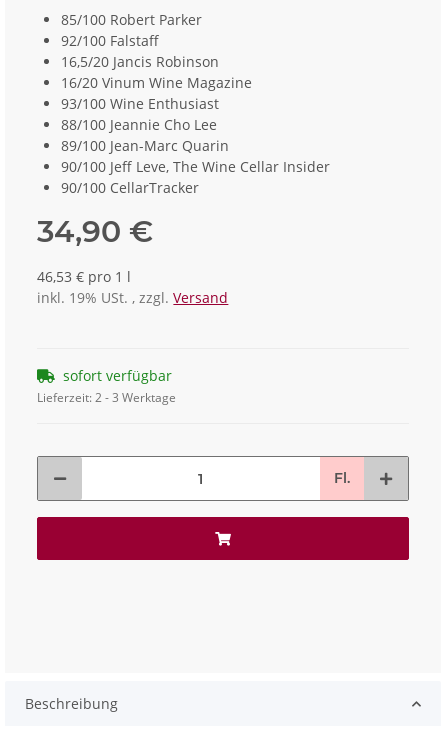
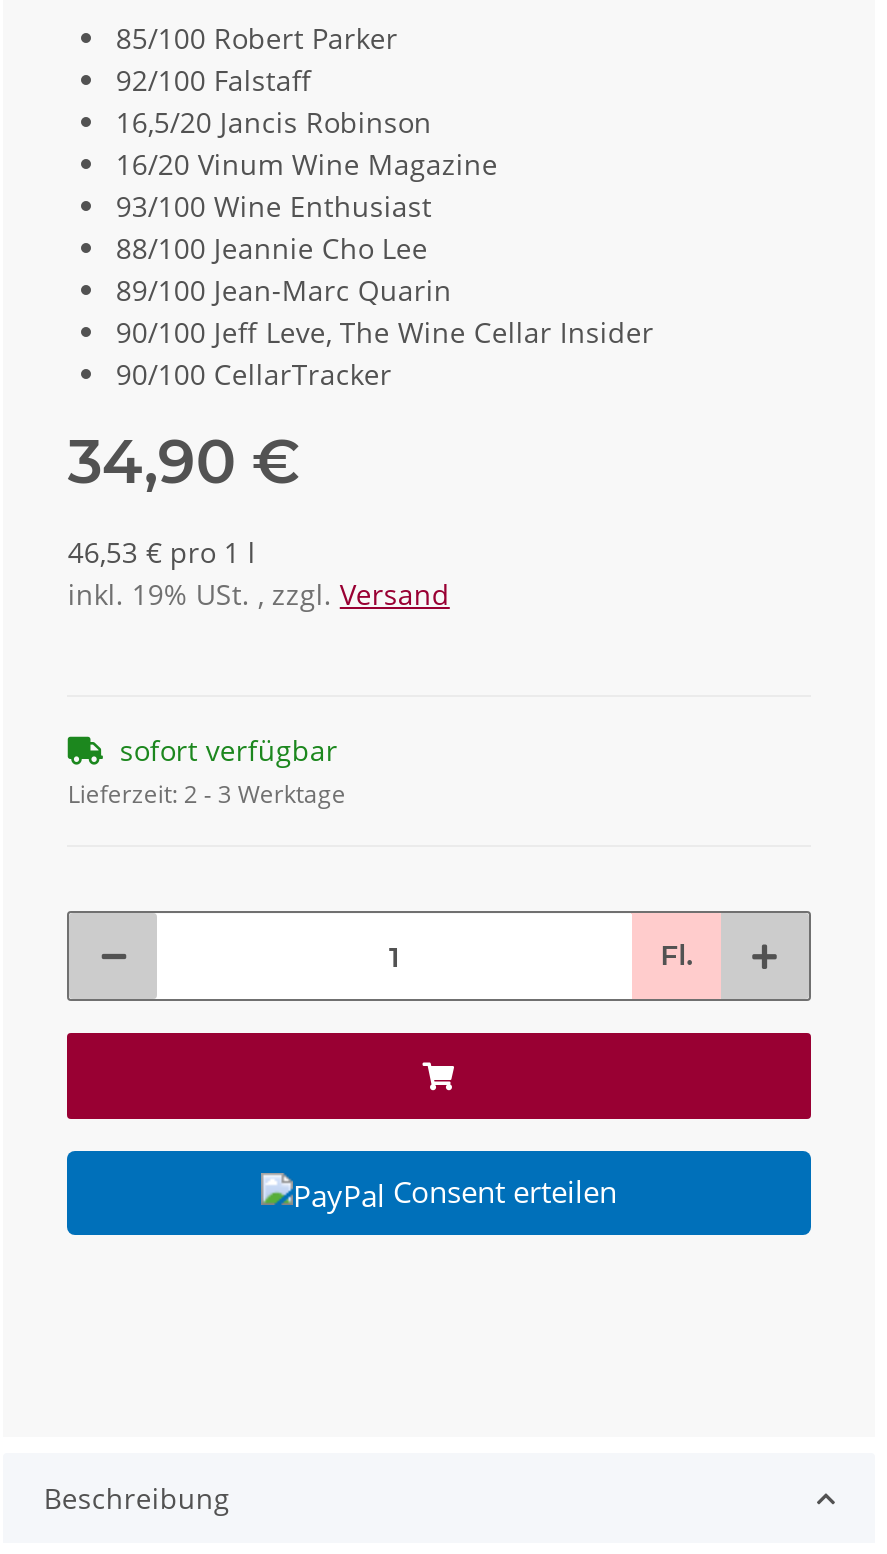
none -> [393,1172,617,1212] Consent erteilen

